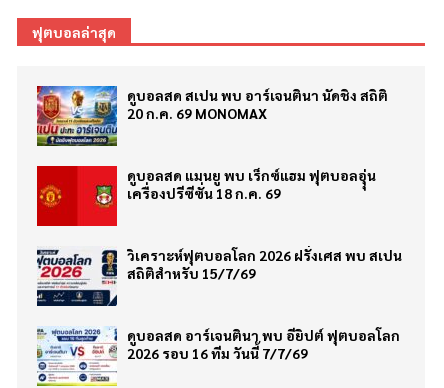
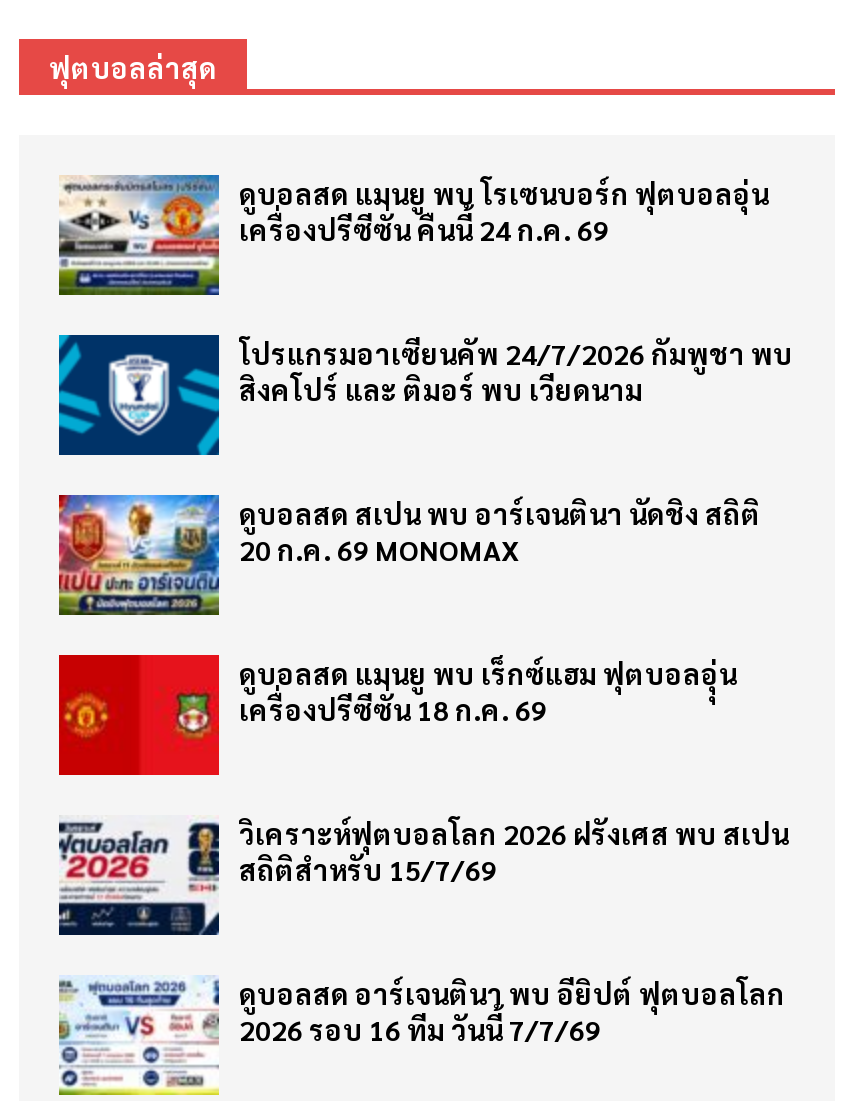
none -> [57,174,793,406] [image] | ดูบอลสด แมนยู พบ โรเซนบอร์ก ฟุตบอลอุ่น | เครื่องปรีซีซั่น คืนนี้ 24 ก.ค. 69 | โปรแกรมอาเซียนคัพ 24/7/2026 กัมพูชา พบ | สิงคโปร์ และ ติมอร์ พบ เวียดนาม
none -> [57,333,221,457] [image]

